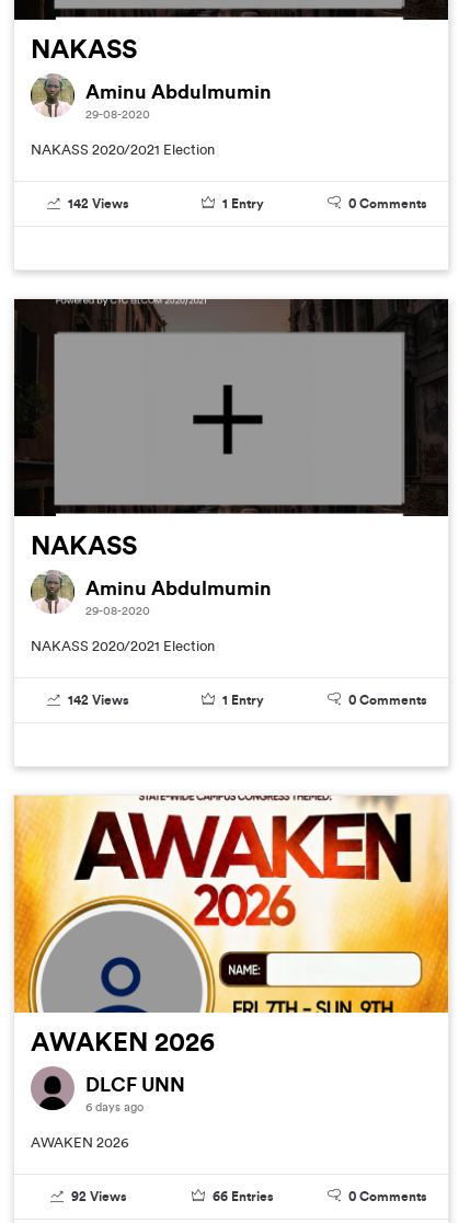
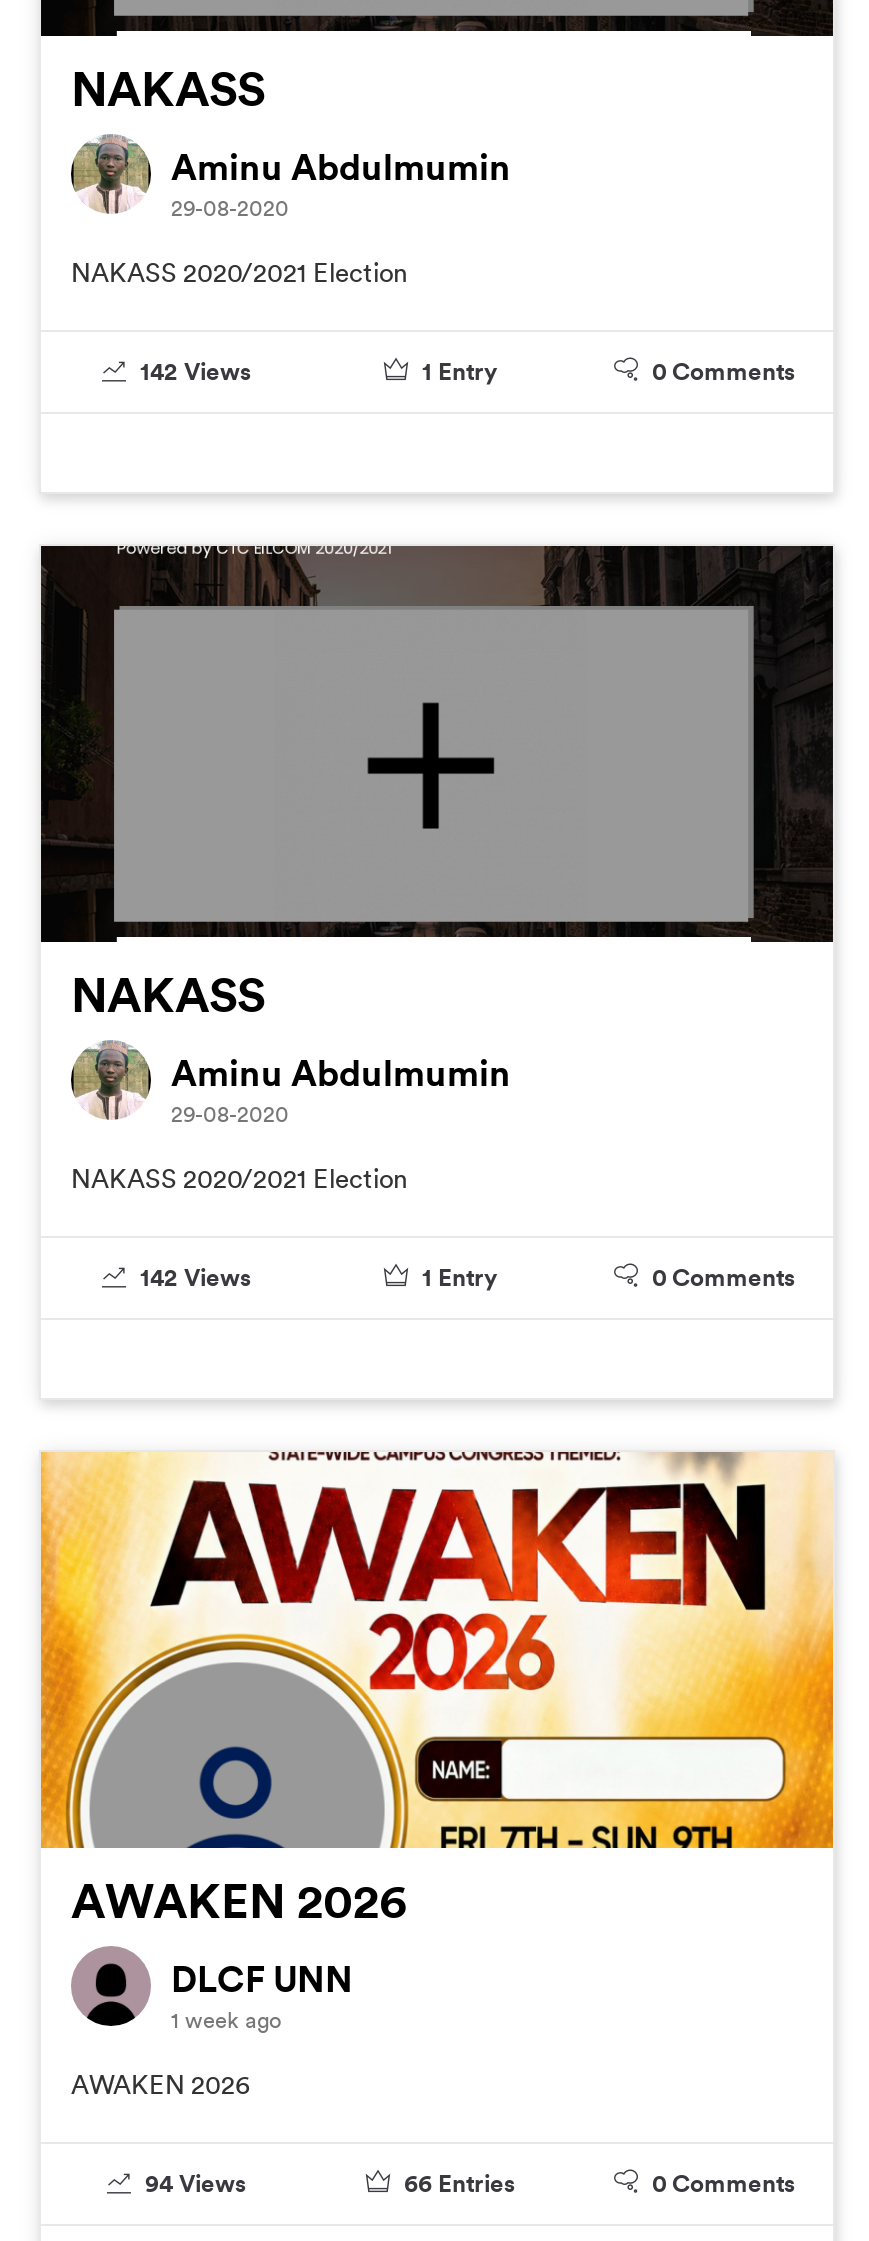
[85,1099,144,1115] 6 days ago -> [171,2006,281,2034] 1 week ago
[71,1188,127,1204] 92 Views -> [145,2168,247,2198] 94 Views

